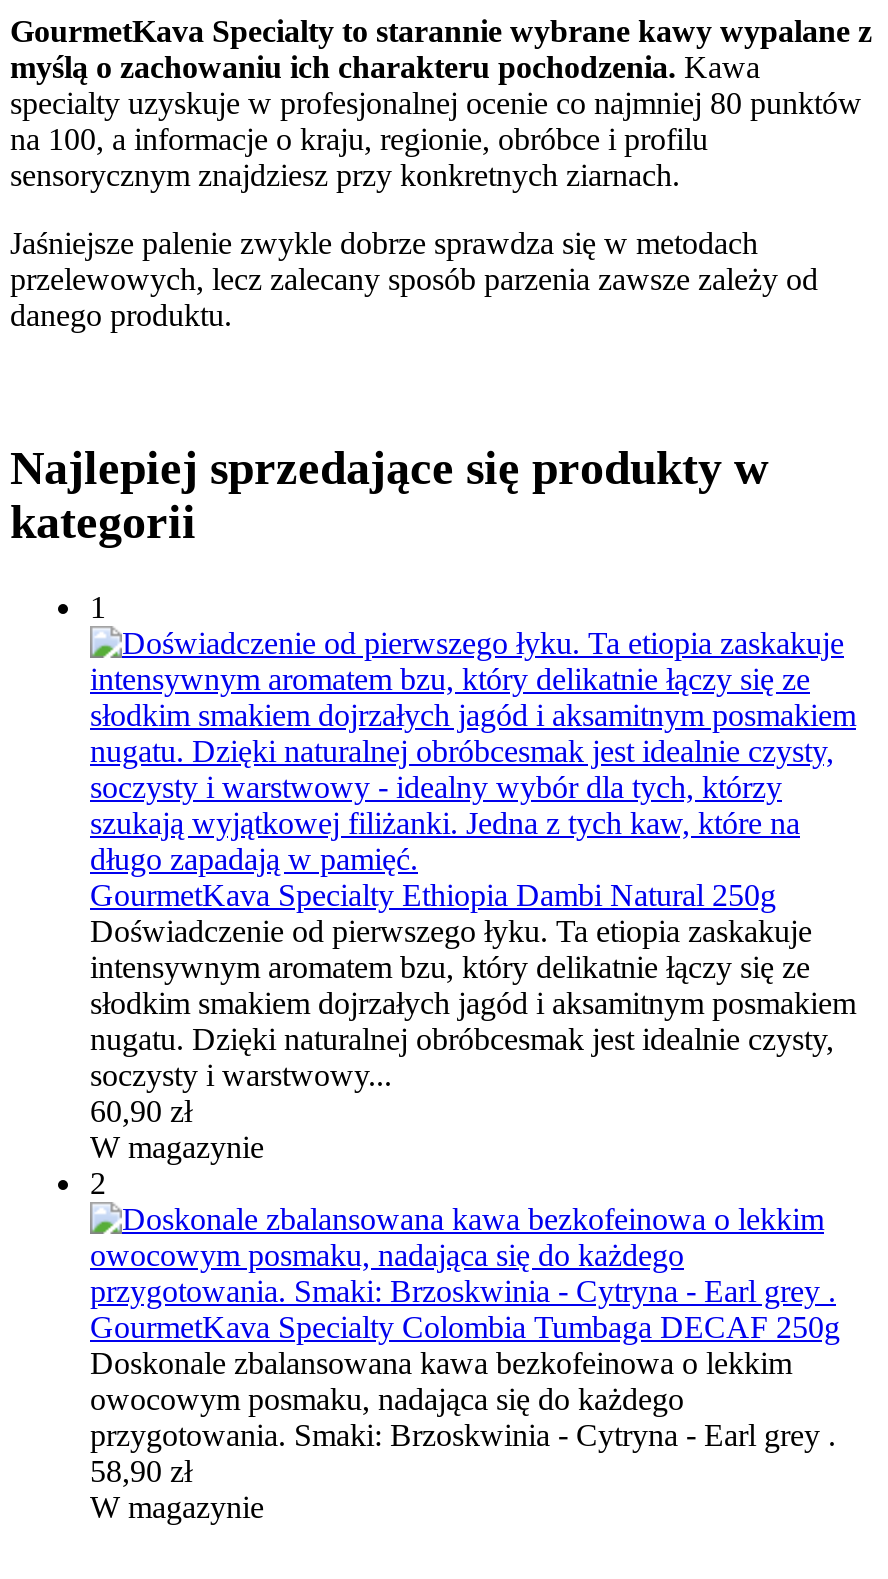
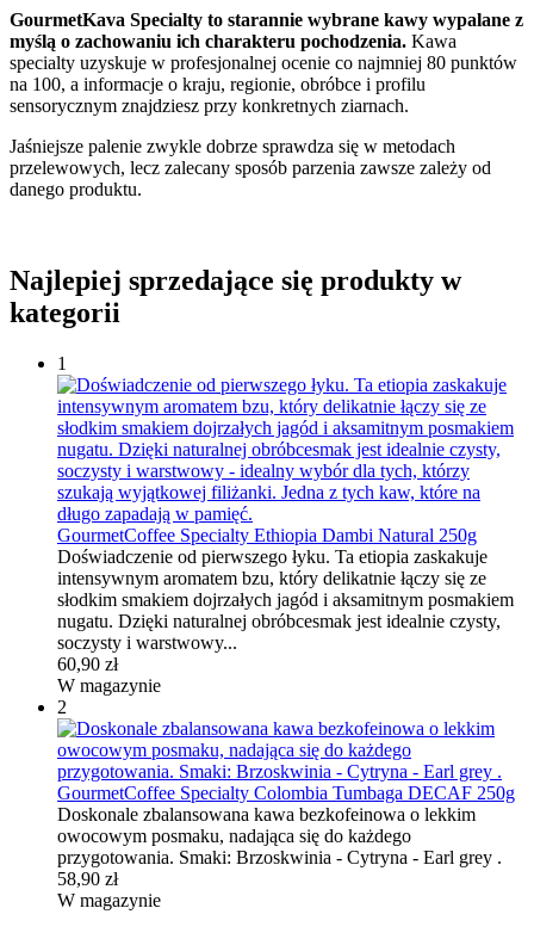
[90,878,776,912] GourmetKava Specialty Ethiopia Dambi Natural 250g -> [57,525,477,546] GourmetCoffee Specialty Ethiopia Dambi Natural 250g
[90,1310,840,1344] GourmetKava Specialty Colombia Tumbaga DECAF 250g -> [57,783,515,803] GourmetCoffee Specialty Colombia Tumbaga DECAF 250g

